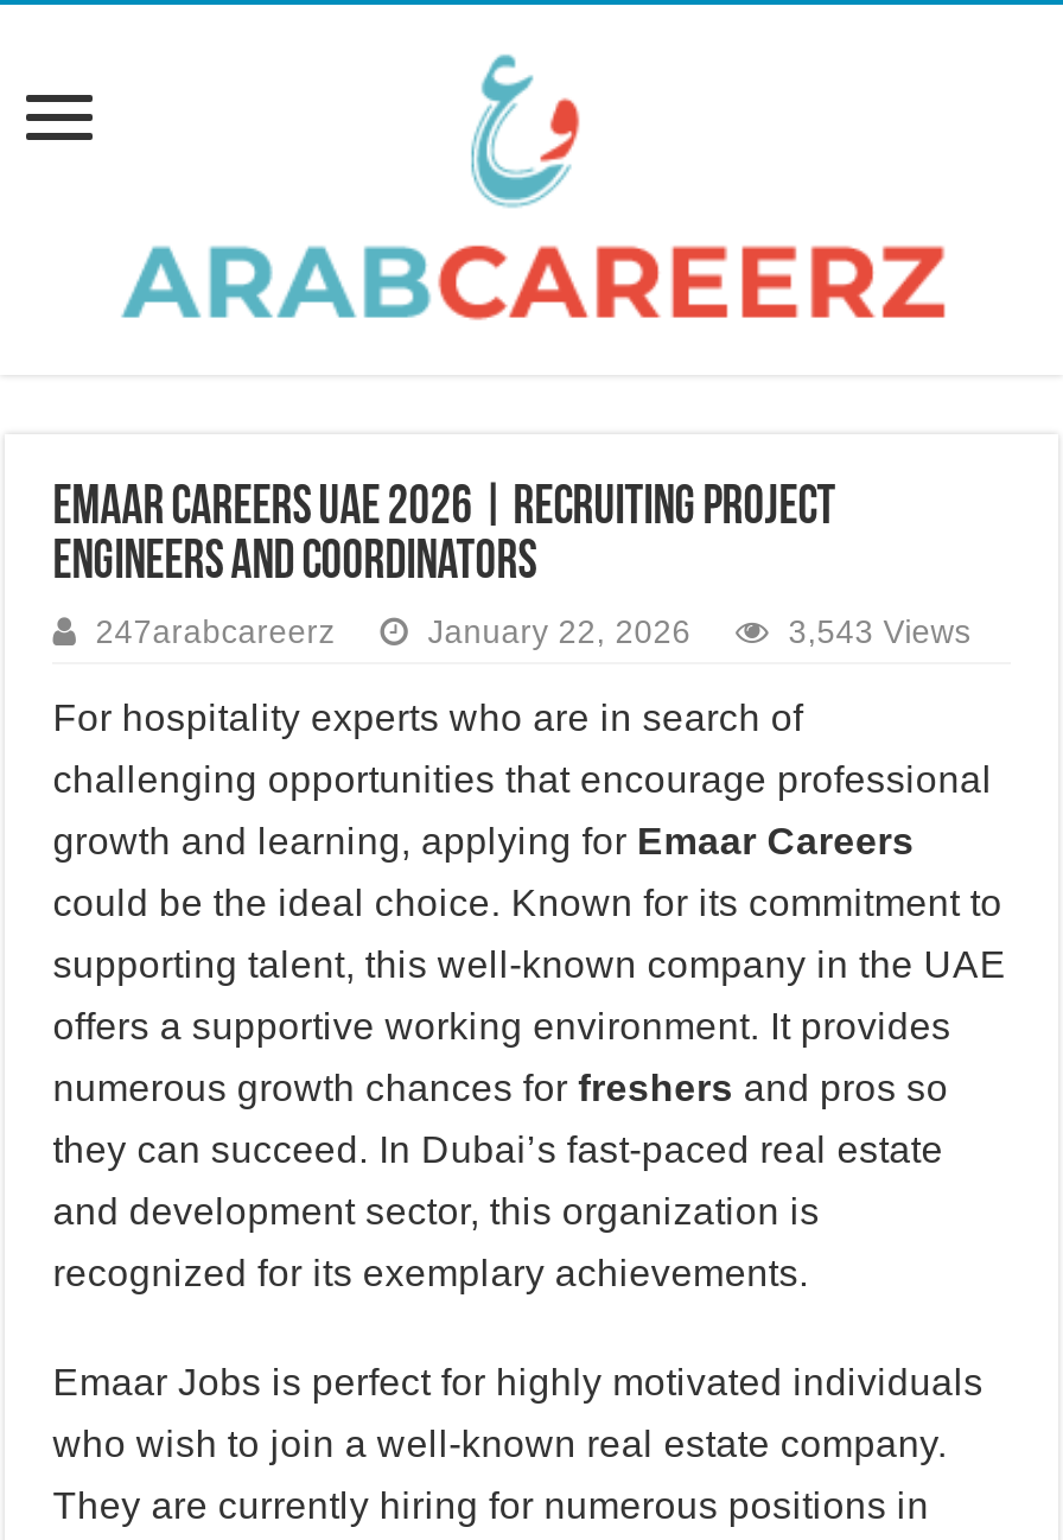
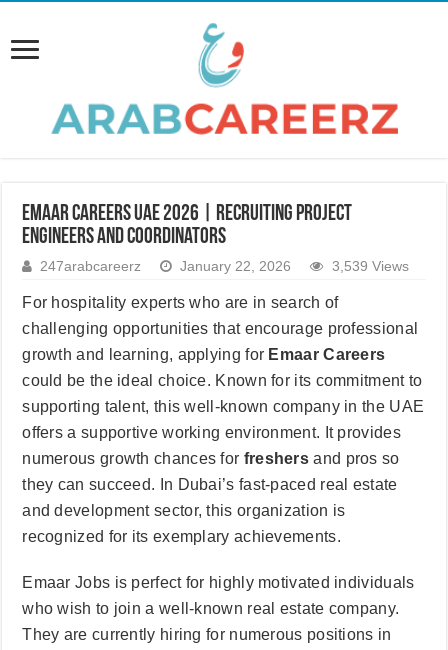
[788,615,971,651] 3,543 Views -> [332,259,409,274] 3,539 Views

